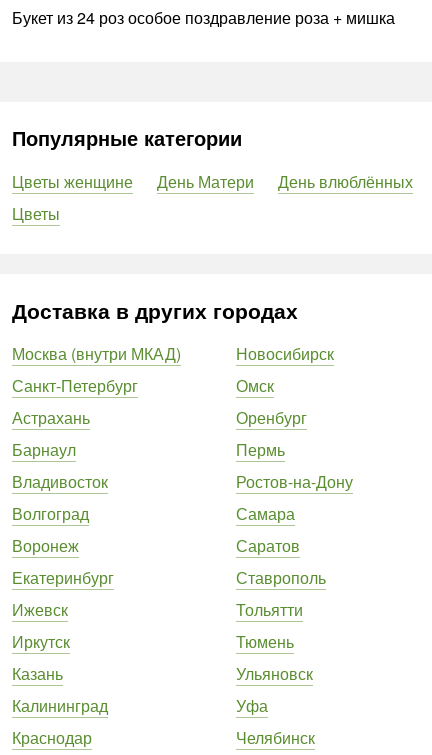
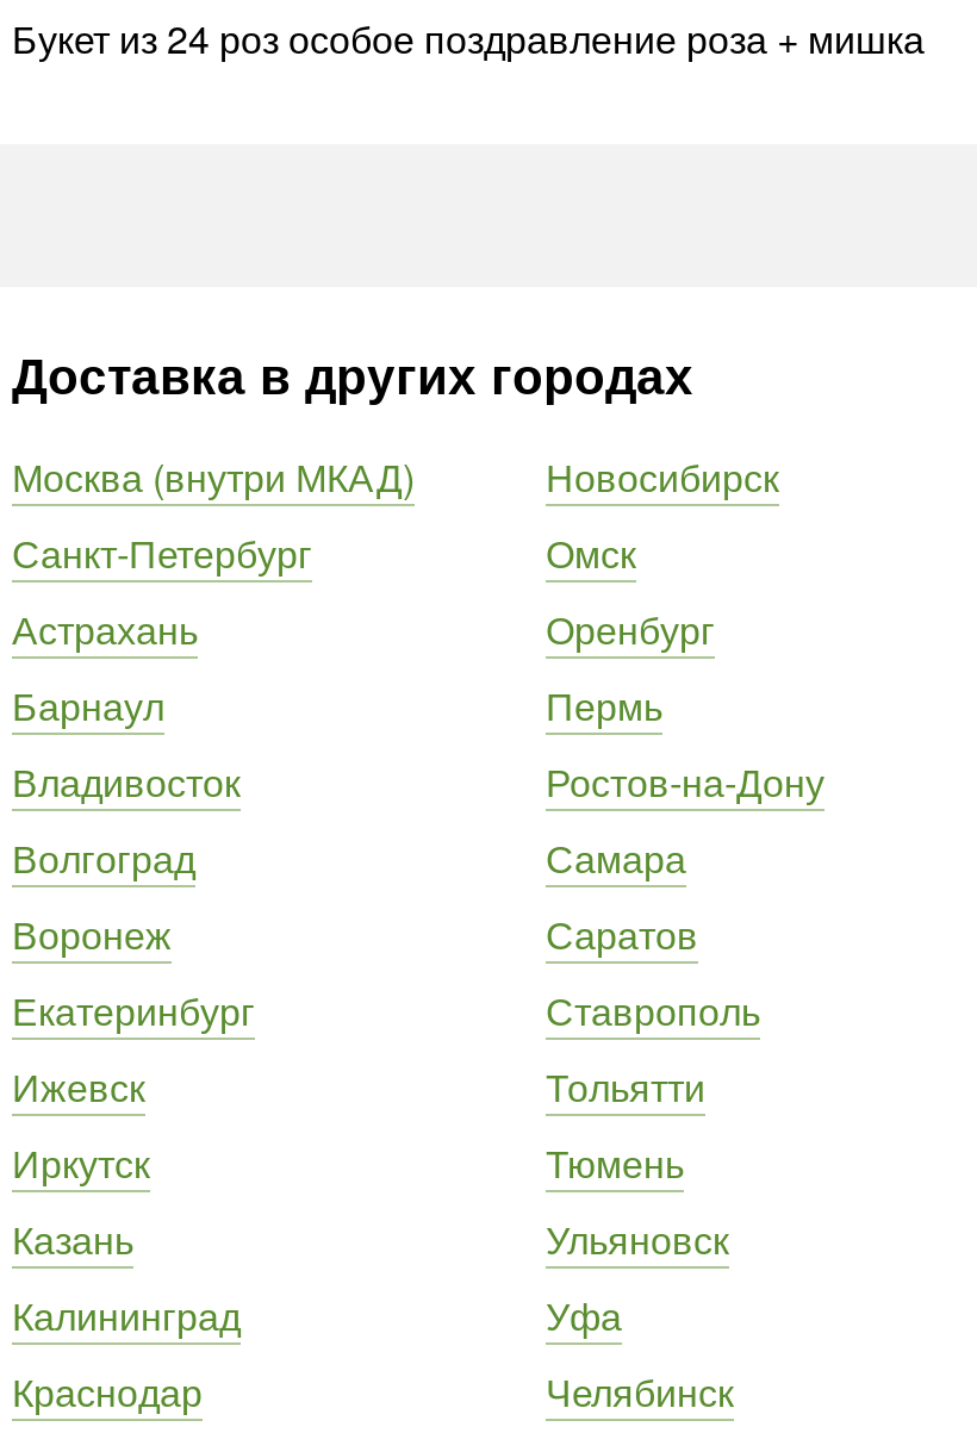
[12,123,413,225] Популярные категории | Цветы женщине | День Матери | День влюблённых | Цветы -> none

